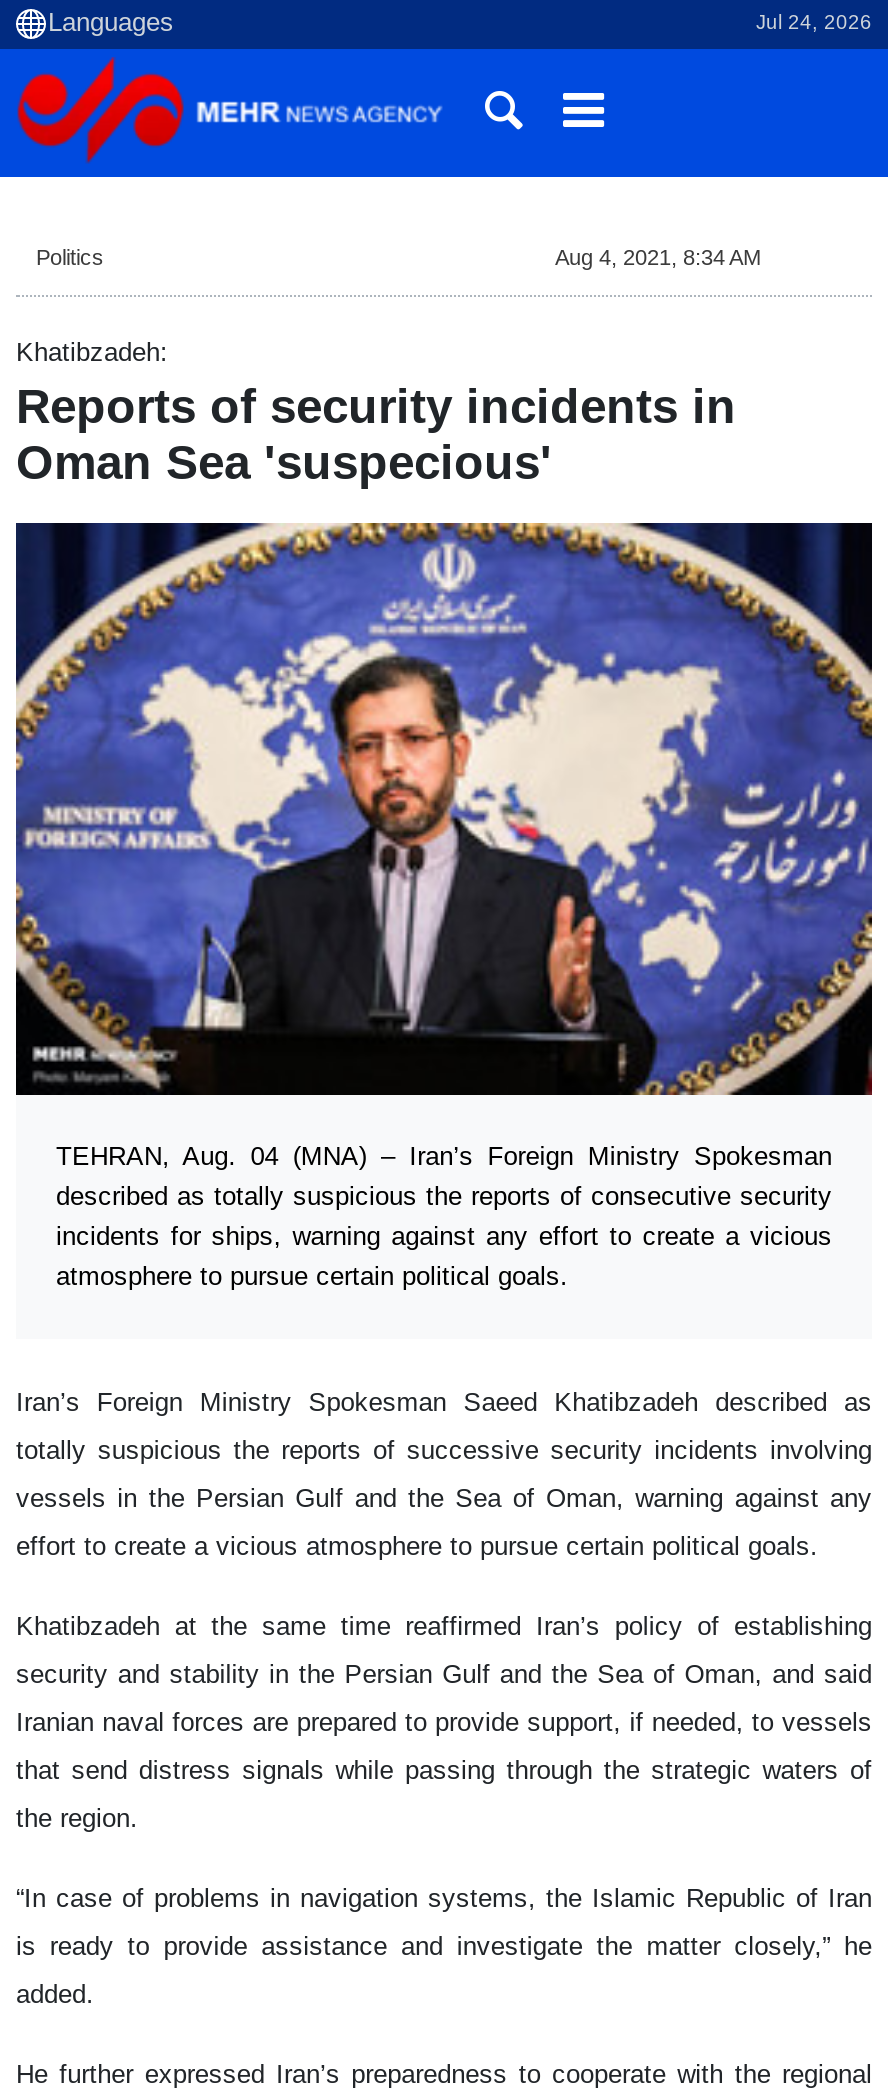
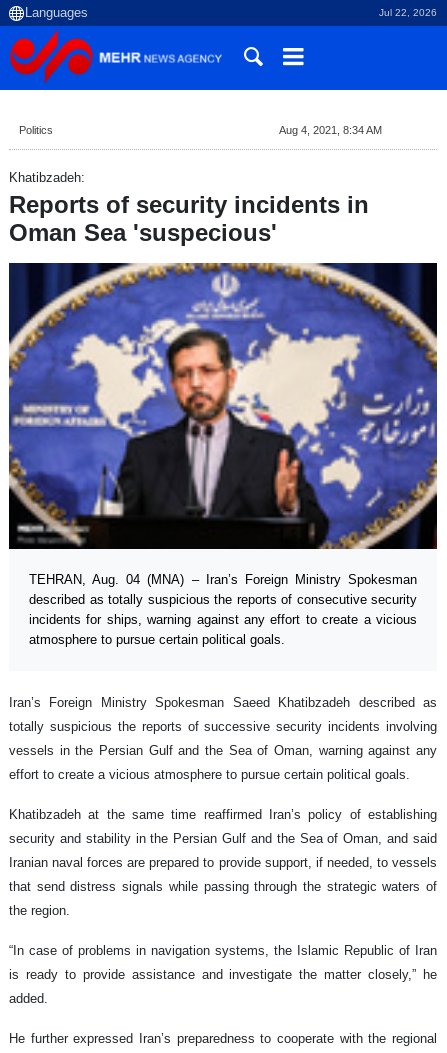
[756,11,872,33] Jul 24, 2026 -> [379,7,437,18] Jul 22, 2026

